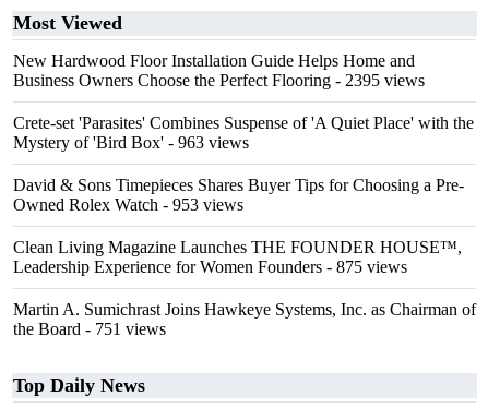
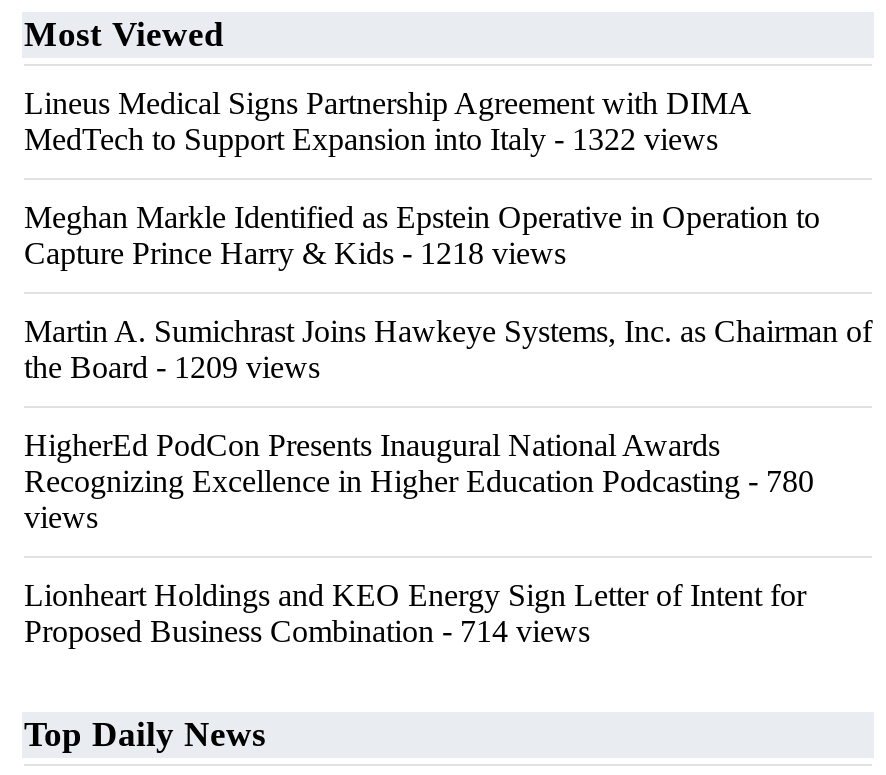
[13,51,474,276] New Hardwood Floor Installation Guide Helps Home and | Business Owners Choose the Perfect Flooring - 2395 views | Crete-set 'Parasites' Combines Suspense of 'A Quiet Place' with the | Mystery of 'Bird Box' - 963 views | David & Sons Timepieces Shares Buyer Tips for Choosing a Pre- | Owned Rolex Watch - 953 views | Clean Living Magazine Launches THE FOUNDER HOUSE™, | Leadership Experience for Women Founders - 875 views -> [24,86,820,270] Lineus Medical Signs Partnership Agreement with DIMA | MedTech to Support Expansion into Italy - 1322 views | Meghan Markle Identified as Epstein Operative in Operation to | Capture Prince Harry & Kids - 1218 views
moved [13,300,476,319] -> [24,314,872,348]: Martin A. Sumichrast Joins Hawkeye Systems, Inc. as Chairman of
[13,320,166,338] the Board - 751 views -> [24,350,814,648] the Board - 1209 views | HigherEd PodCon Presents Inaugural National Awards | Recognizing Excellence in Higher Education Podcasting - 780 | views | Lionheart Holdings and KEO Energy Sign Letter of Intent for | Proposed Business Combination - 714 views

